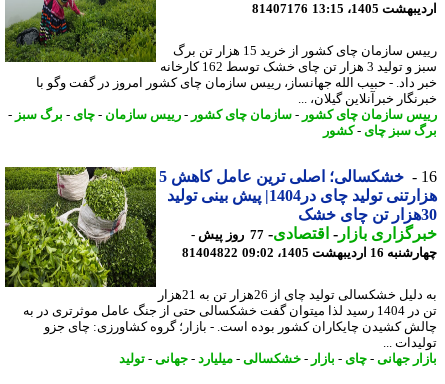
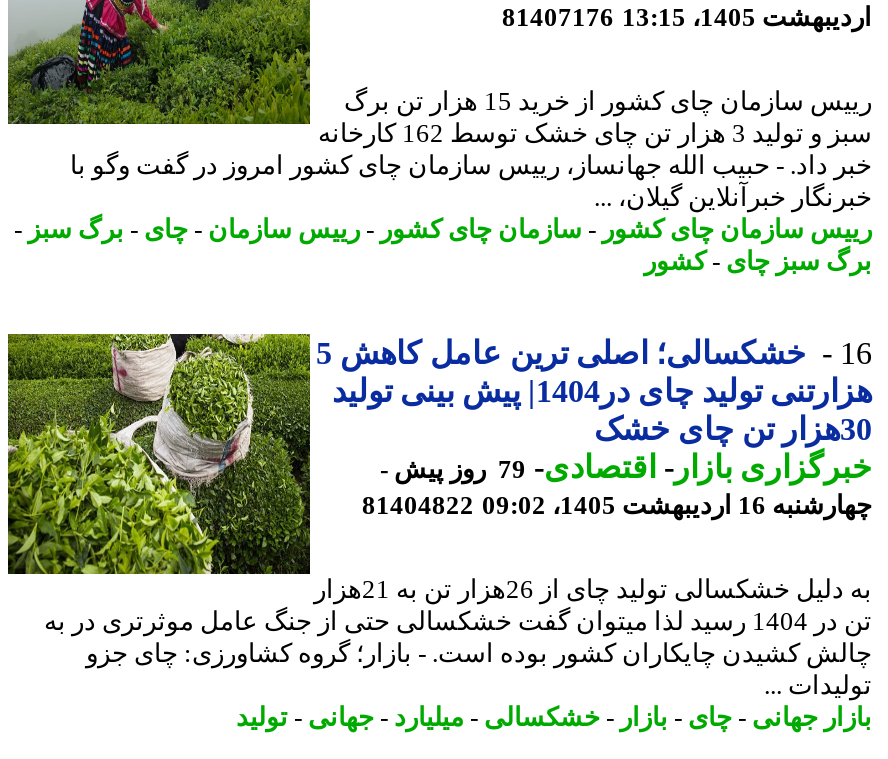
[215,228,274,242] 77 روز پیش - -> [428,457,546,485] 79 روز پیش -

